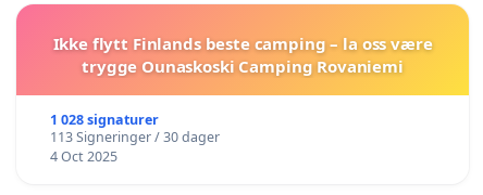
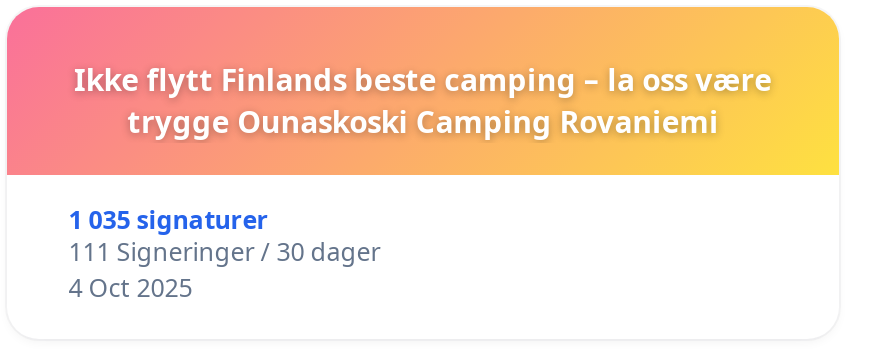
[50,111,159,129] 1 028 signaturer -> [69,203,269,237] 1 035 signaturer
[50,128,220,146] 113 Signeringer / 30 dager -> [69,235,381,269] 111 Signeringer / 30 dager

